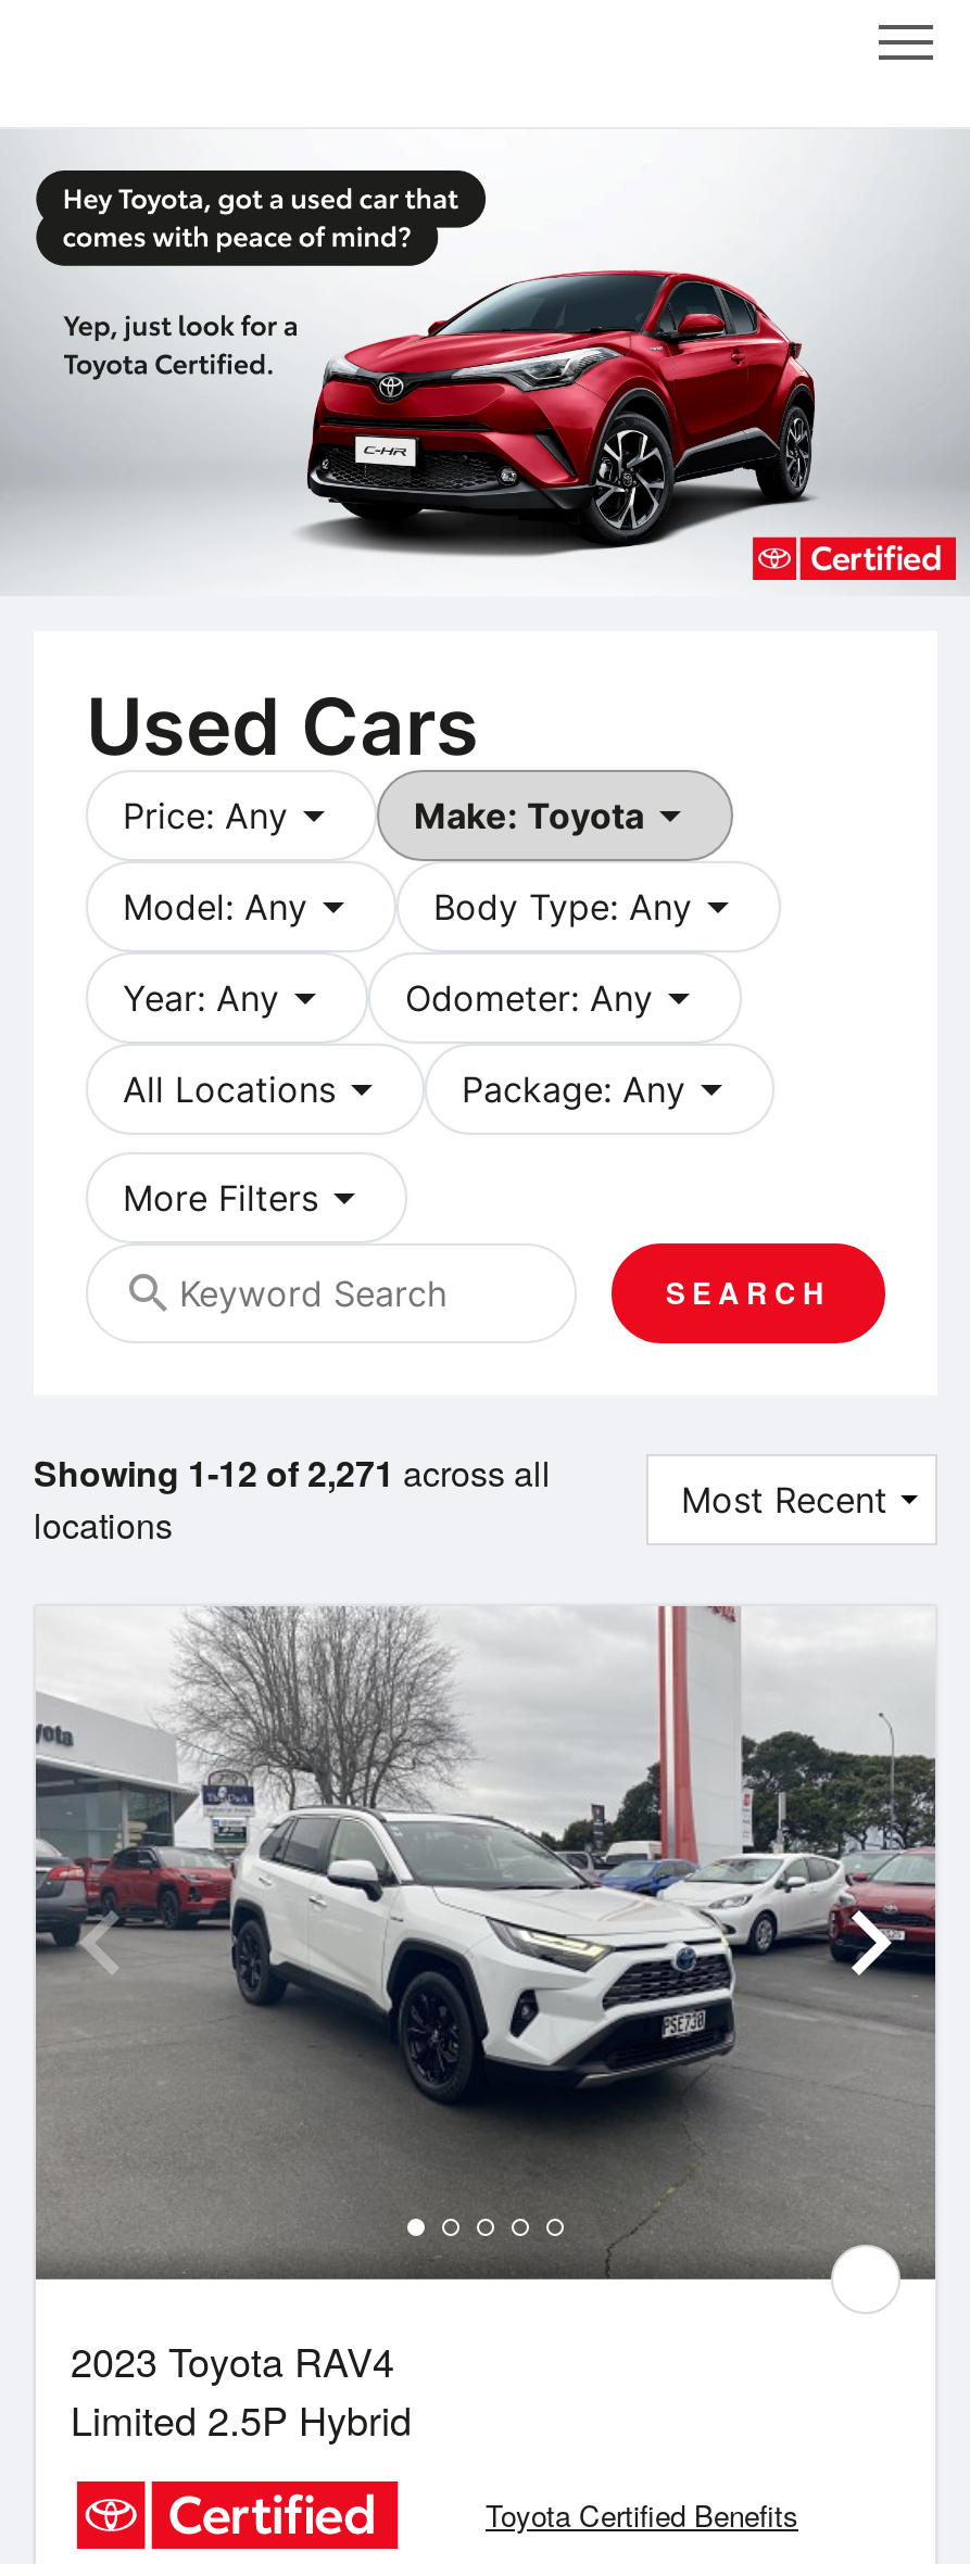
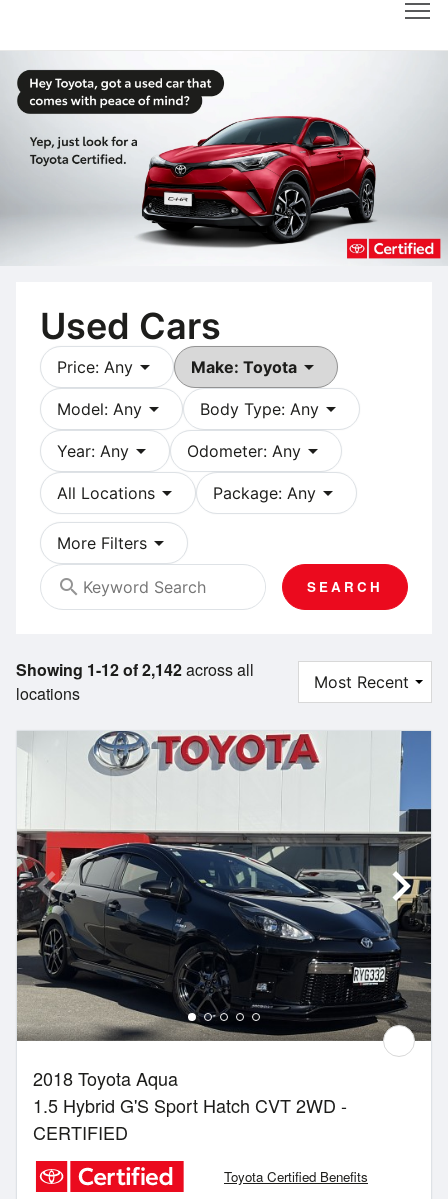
[34,1447,551,1497] Showing 1-12 of 2,271 across all -> [16,658,254,681] Showing 1-12 of 2,142 across all
[34,1604,935,2447] [image] | 2023 Toyota RAV4 | Limited 2.5P Hybrid -> [17,730,432,1145] [image] | 2018 Toyota Aqua | 1.5 Hybrid G'S Sport Hatch CVT 2WD - | CERTIFIED

